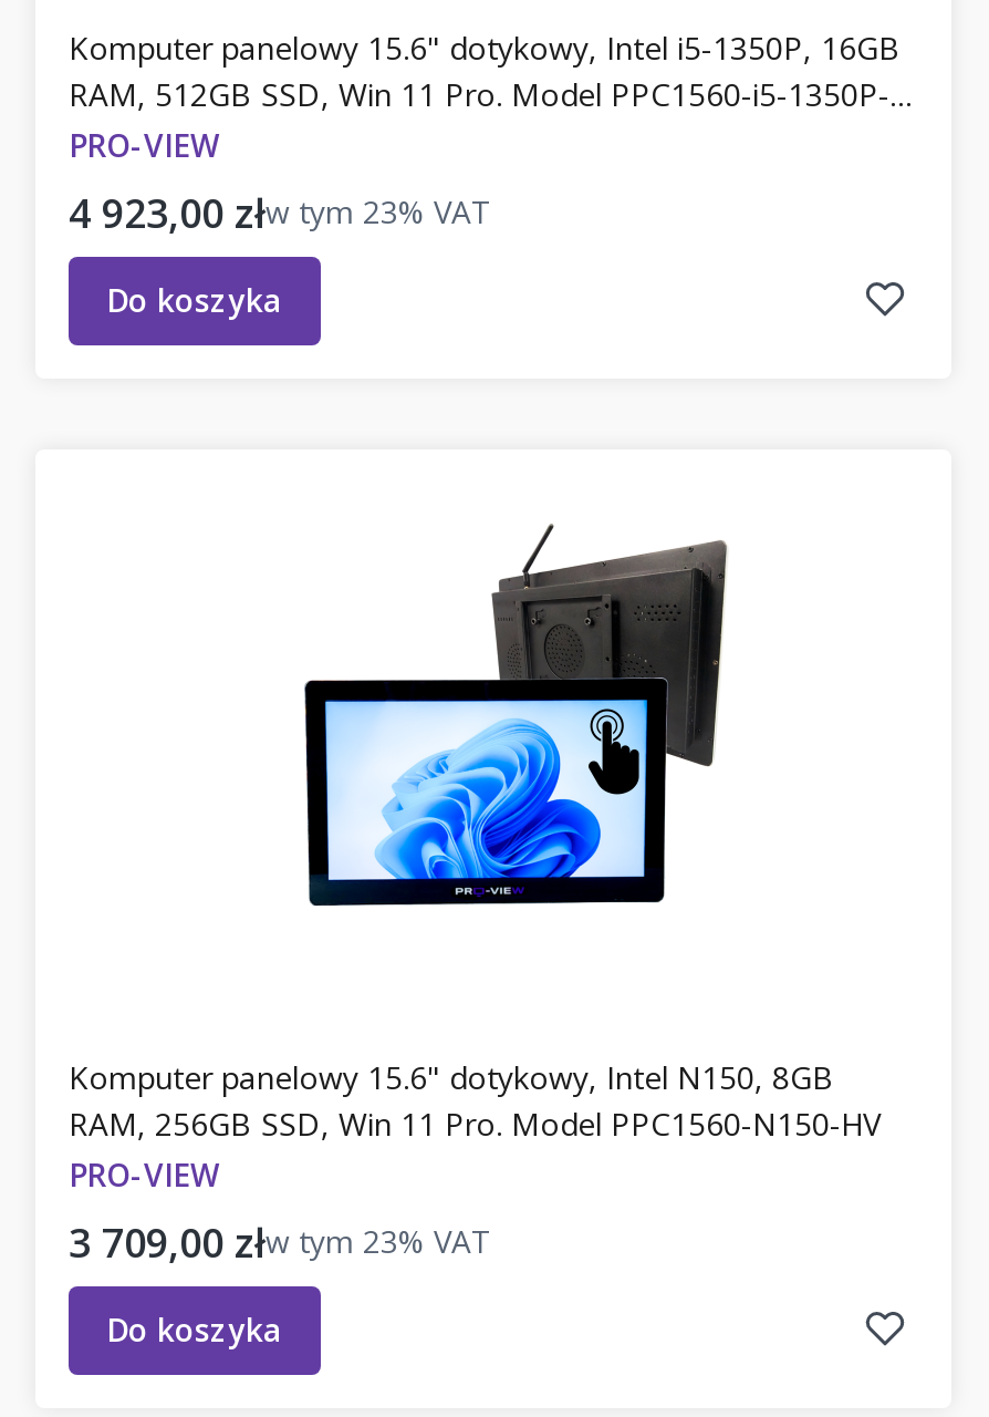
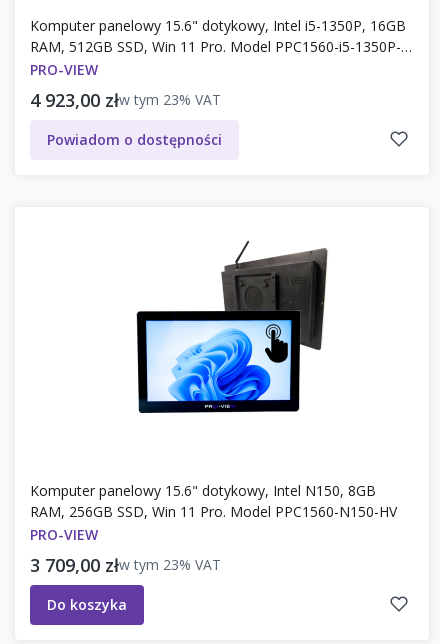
[106,279,283,321] Do koszyka -> [47,130,222,149] Powiadom o dostępności

